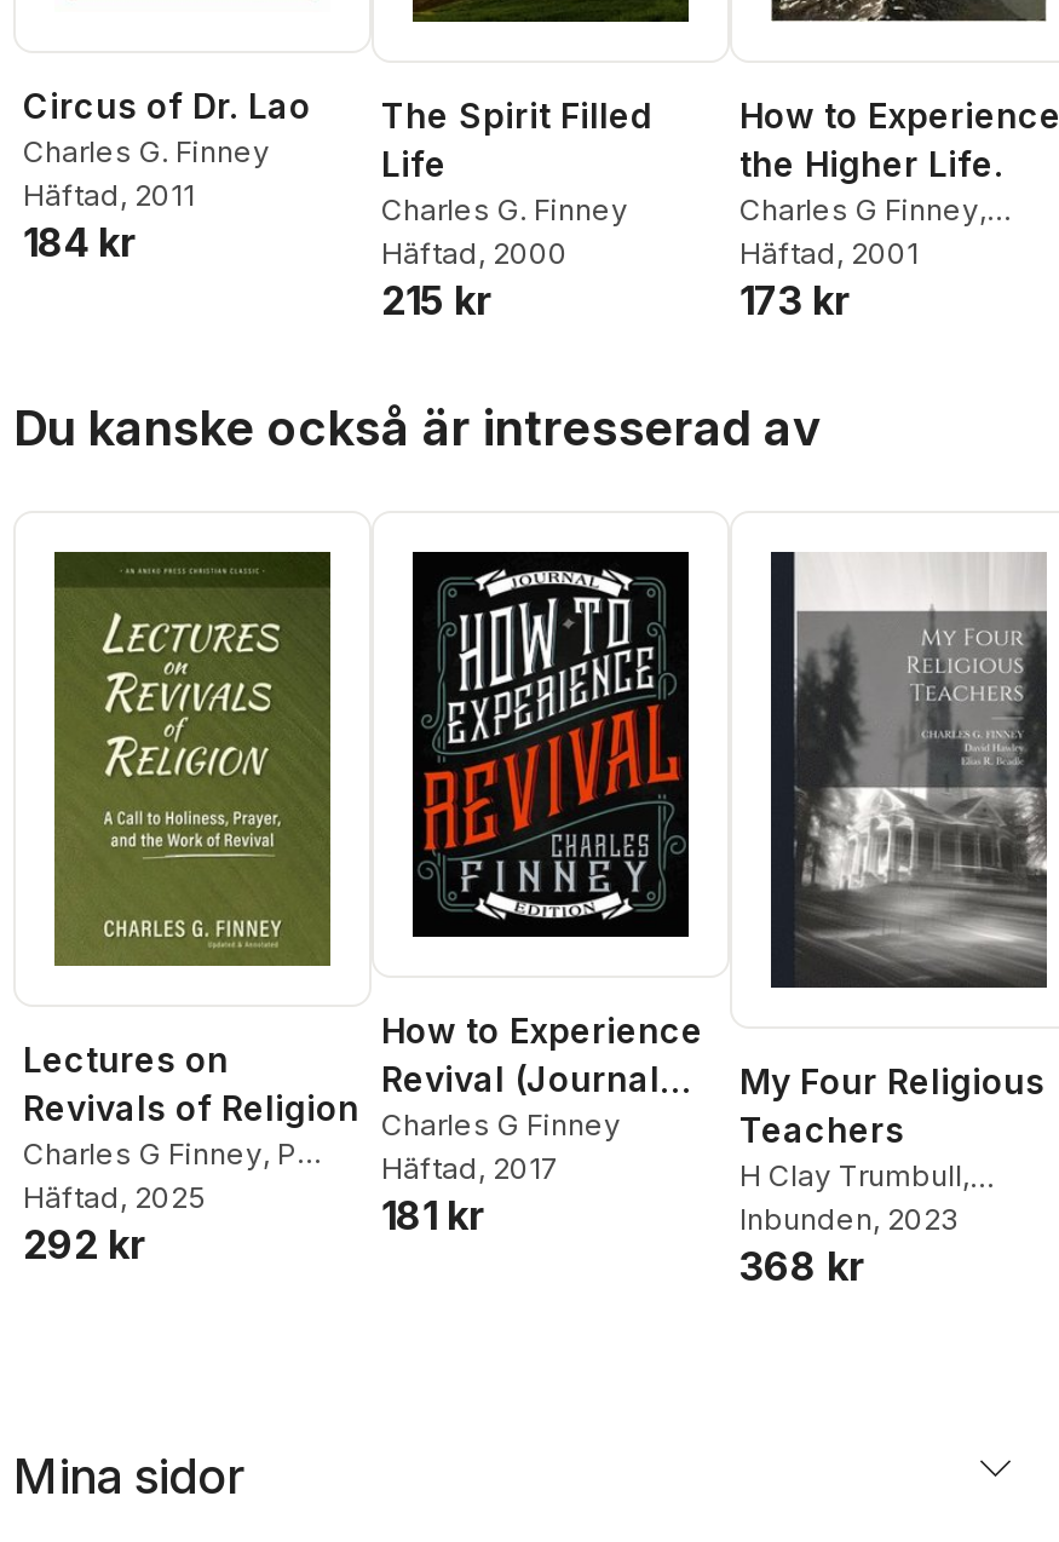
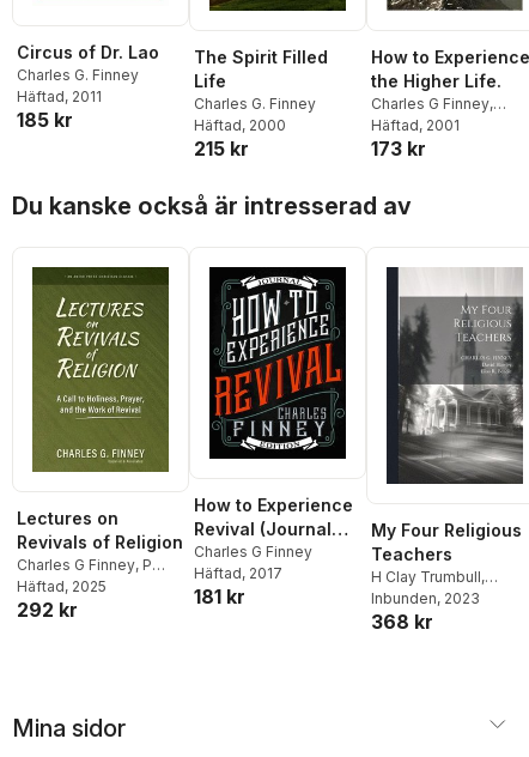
[23,217,137,265] 184 kr -> [17,107,73,131] 185 kr

